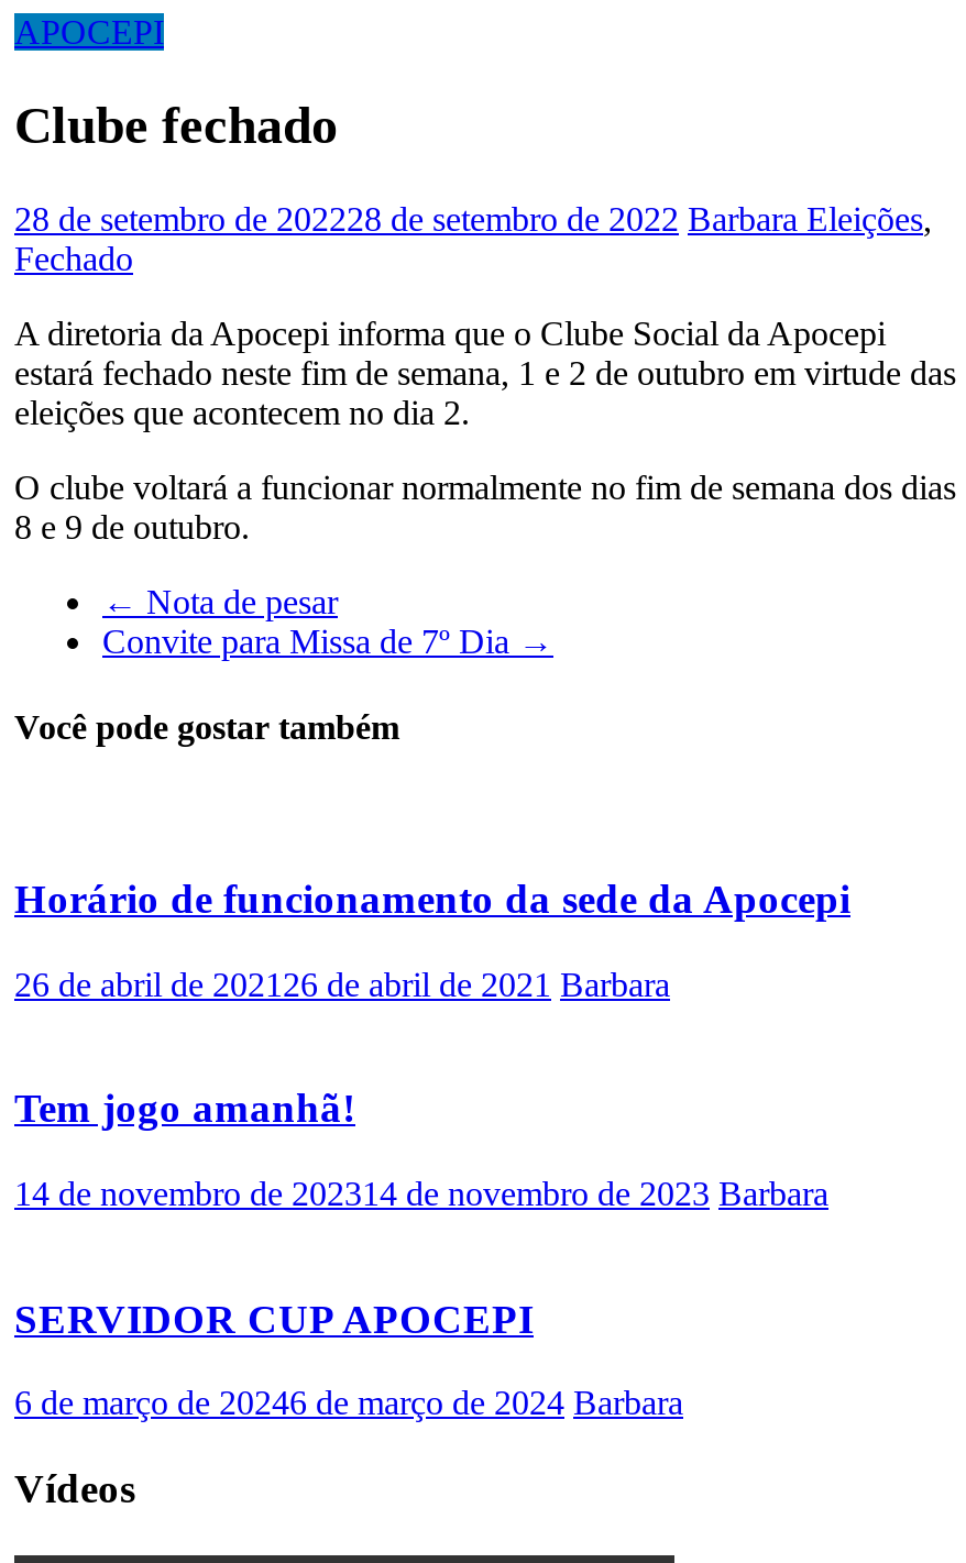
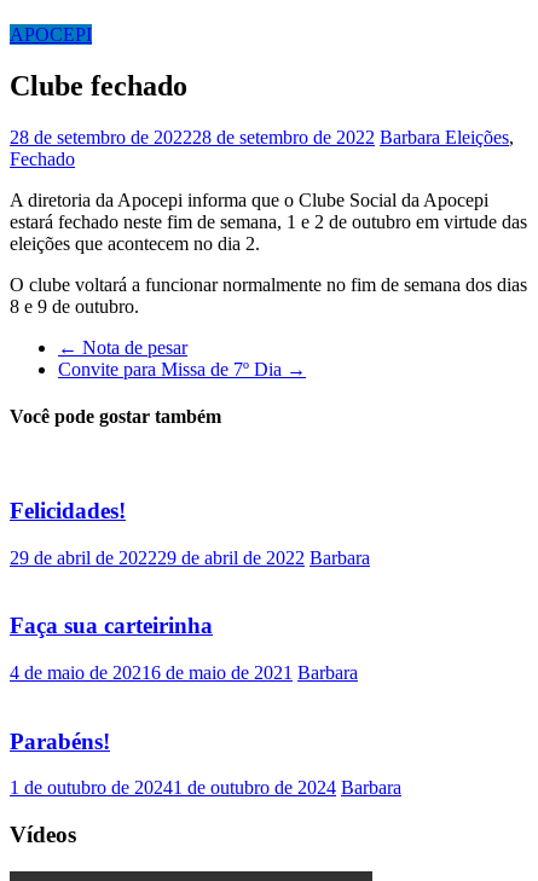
[14,875,850,921] Horário de funcionamento da sede da Apocepi -> [10,498,126,523] Felicidades!
[14,965,670,1002] 26 de abril de 2021 26 de abril de 2021 Barbara -> [10,547,370,567] 29 de abril de 2022 29 de abril de 2022 Barbara
[14,1085,355,1131] Tem jogo amanhã! -> [10,613,213,638] Faça sua carteirinha
[14,1175,828,1212] 14 de novembro de 202314 de novembro de 2023 Barbara -> [10,662,358,683] 4 de maio de 20216 de maio de 2021 Barbara
[14,1295,534,1341] SERVIDOR CUP APOCEPI -> [10,728,110,754] Parabéns!
[14,1385,683,1422] 6 de março de 20246 de março de 2024 Barbara -> [10,778,401,798] 1 de outubro de 20241 de outubro de 2024 Barbara

